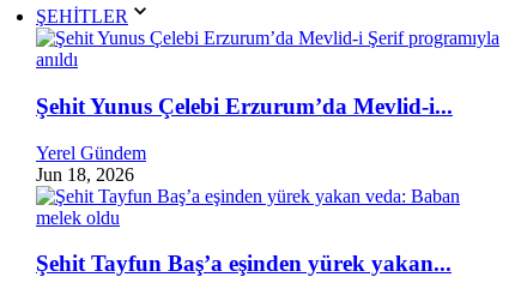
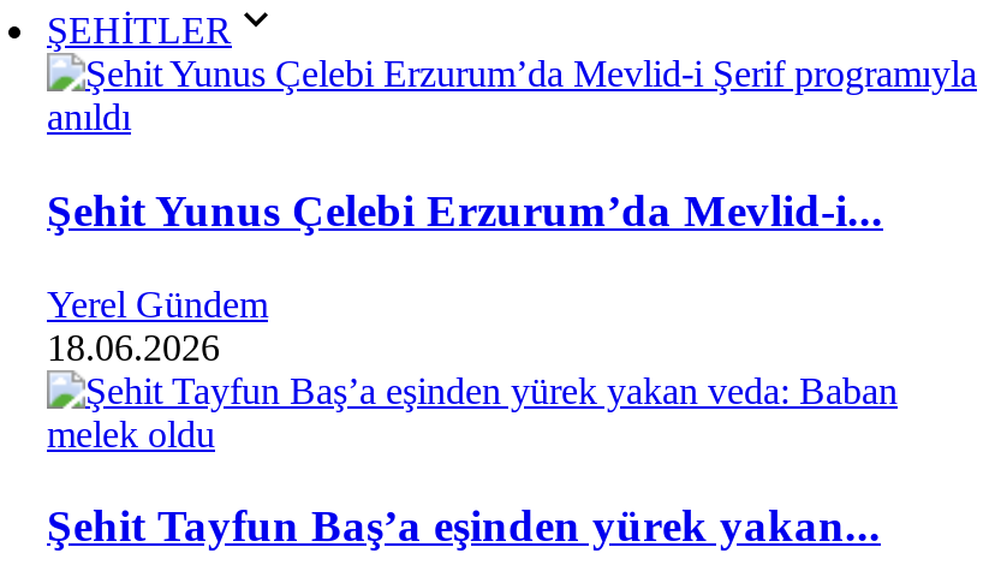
[36,164,134,184] Jun 18, 2026 -> [47,326,220,367] 18.06.2026

